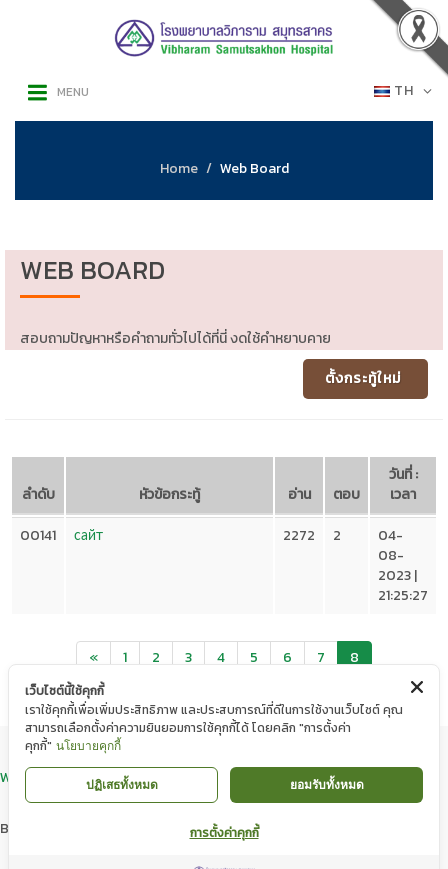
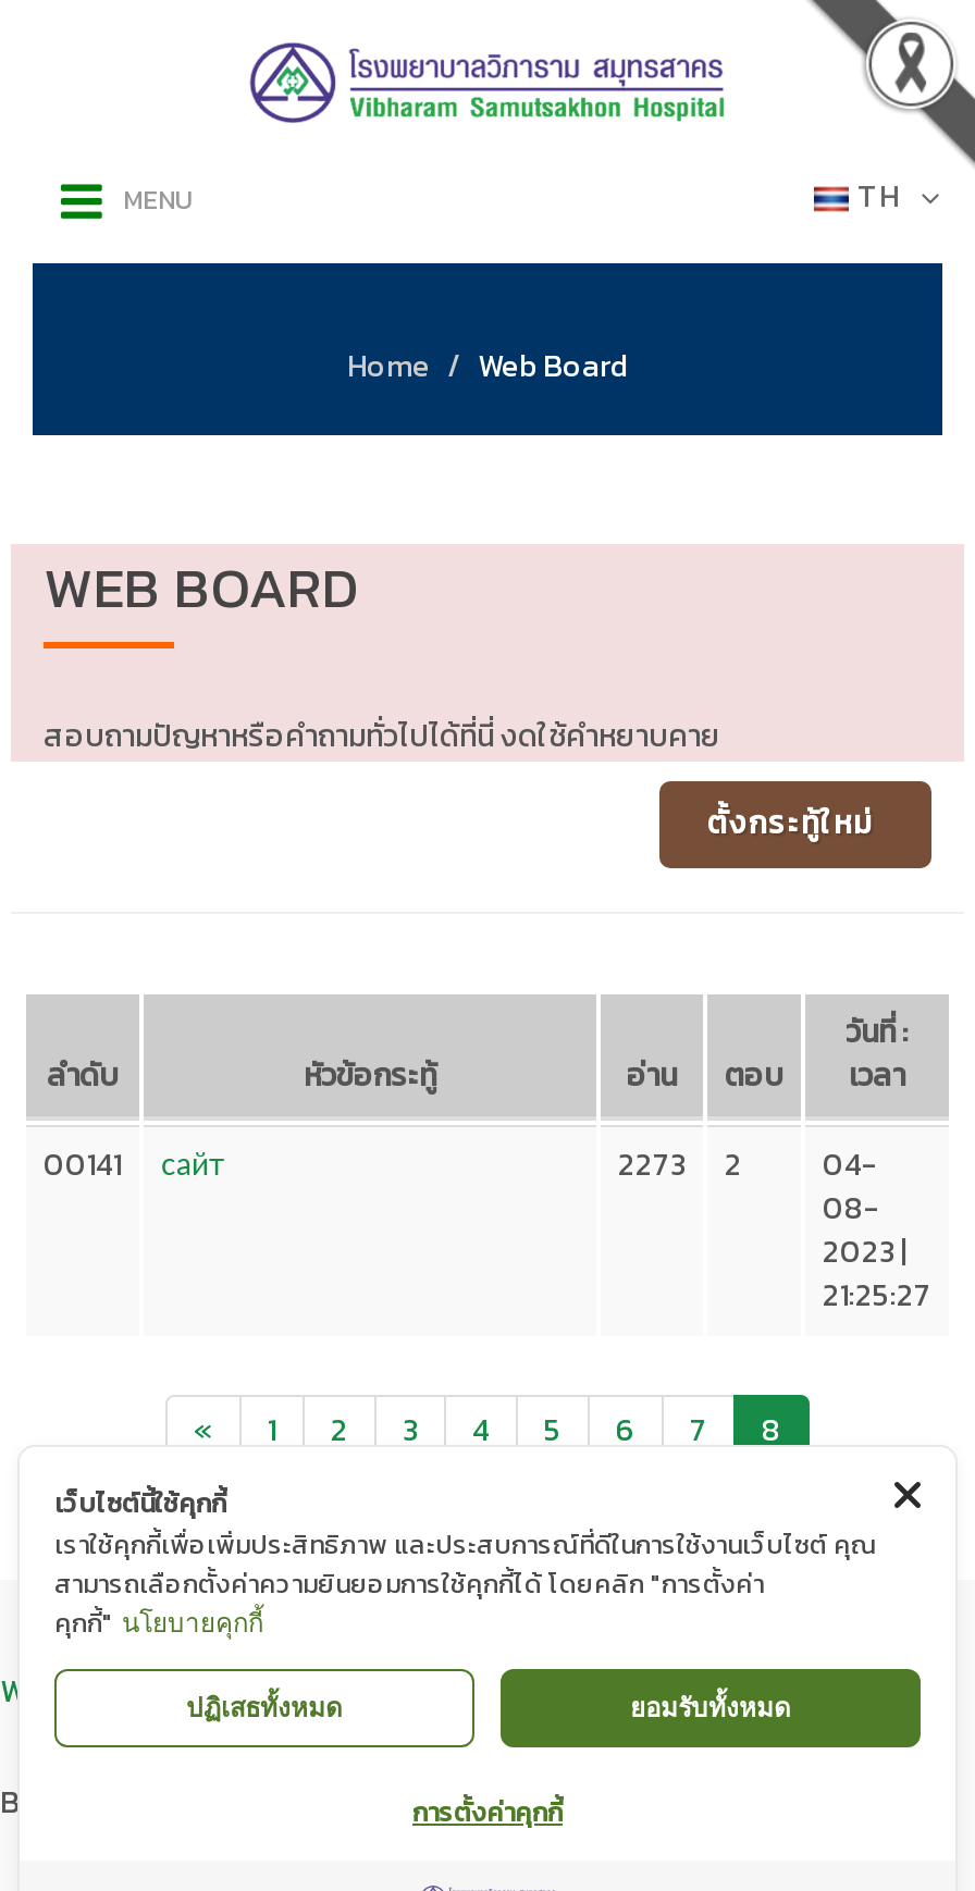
[283,525,403,546] 2272 2 04- -> [618,1142,877,1188] 2273 2 04-

